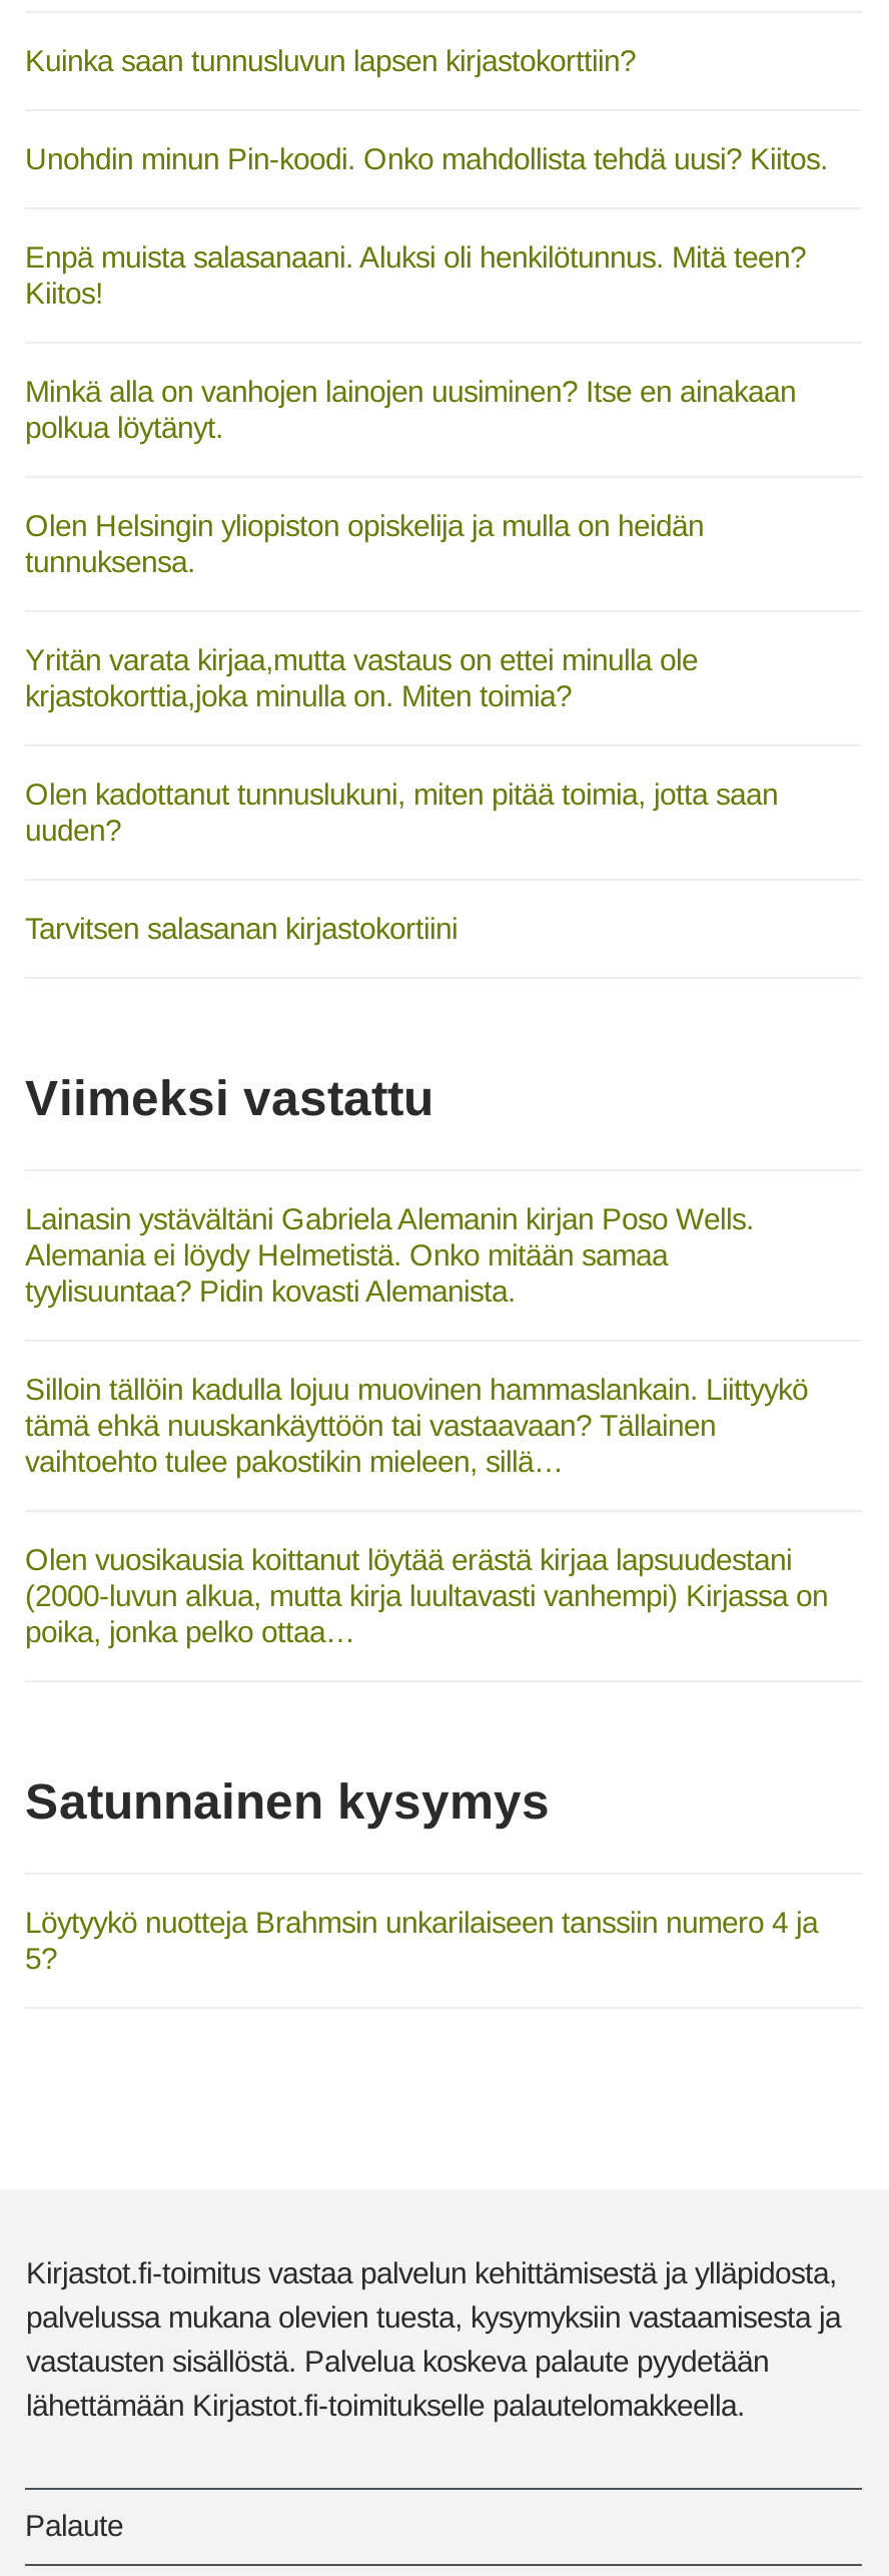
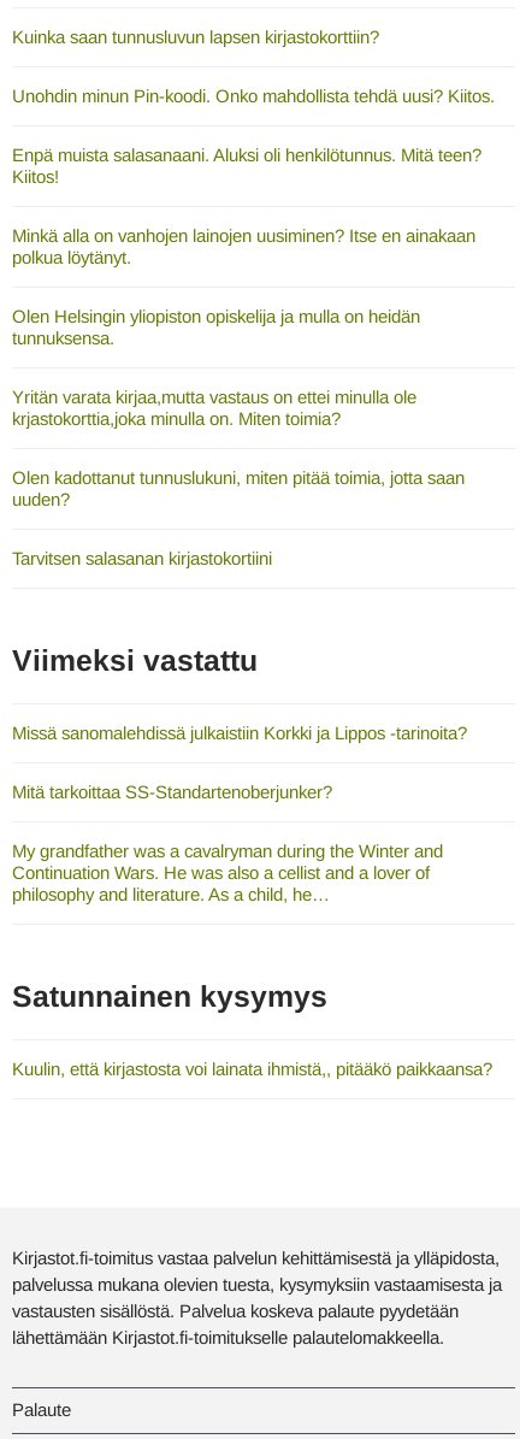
[25,1202,754,1308] Lainasin ystävältäni Gabriela Alemanin kirjan Poso Wells. | Alemania ei löydy Helmetistä. Onko mitään samaa | tyylisuuntaa? Pidin kovasti Alemanista. -> [12,723,467,743] Missä sanomalehdissä julkaistiin Korkki ja Lippos -tarinoita?
[25,1372,808,1478] Silloin tällöin kadulla lojuu muovinen hammaslankain. Liittyykö | tämä ehkä nuuskankäyttöön tai vastaavaan? Tällainen | vaihtoehto tulee pakostikin mieleen, sillä… -> [12,782,332,802] Mitä tarkoittaa SS-Standartenoberjunker?
[25,1542,828,1648] Olen vuosikausia koittanut löytää erästä kirjaa lapsuudestani | (2000-luvun alkua, mutta kirja luultavasti vanhempi) Kirjassa on | poika, jonka pelko ottaa… -> [12,841,443,904] My grandfather was a cavalryman during the Winter and | Continuation Wars. He was also a cellist and a lover of | philosophy and literature. As a child, he…
[25,1905,818,1976] Löytyykö nuotteja Brahmsin unkarilaiseen tanssiin numero 4 ja | 5? -> [12,1059,492,1079] Kuulin, että kirjastosta voi lainata ihmistä,, pitääkö paikkaansa?

